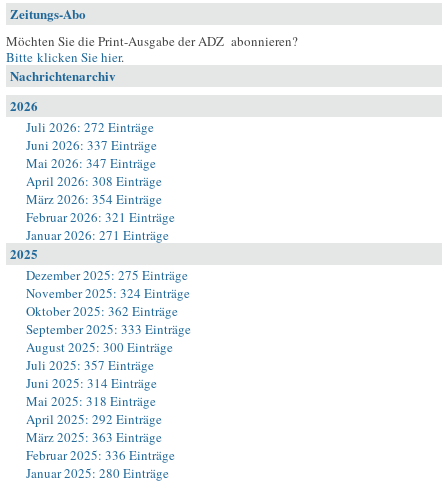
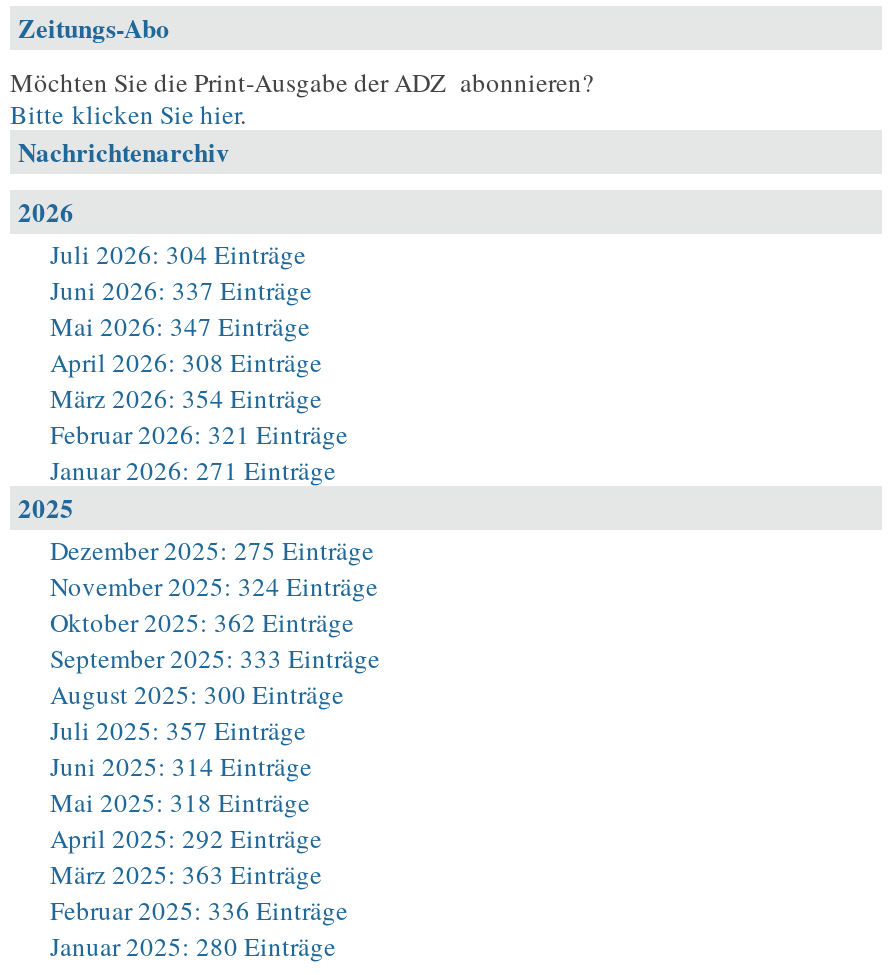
[26,118,154,136] Juli 2026: 272 Einträge -> [50,236,306,272] Juli 2026: 304 Einträge

